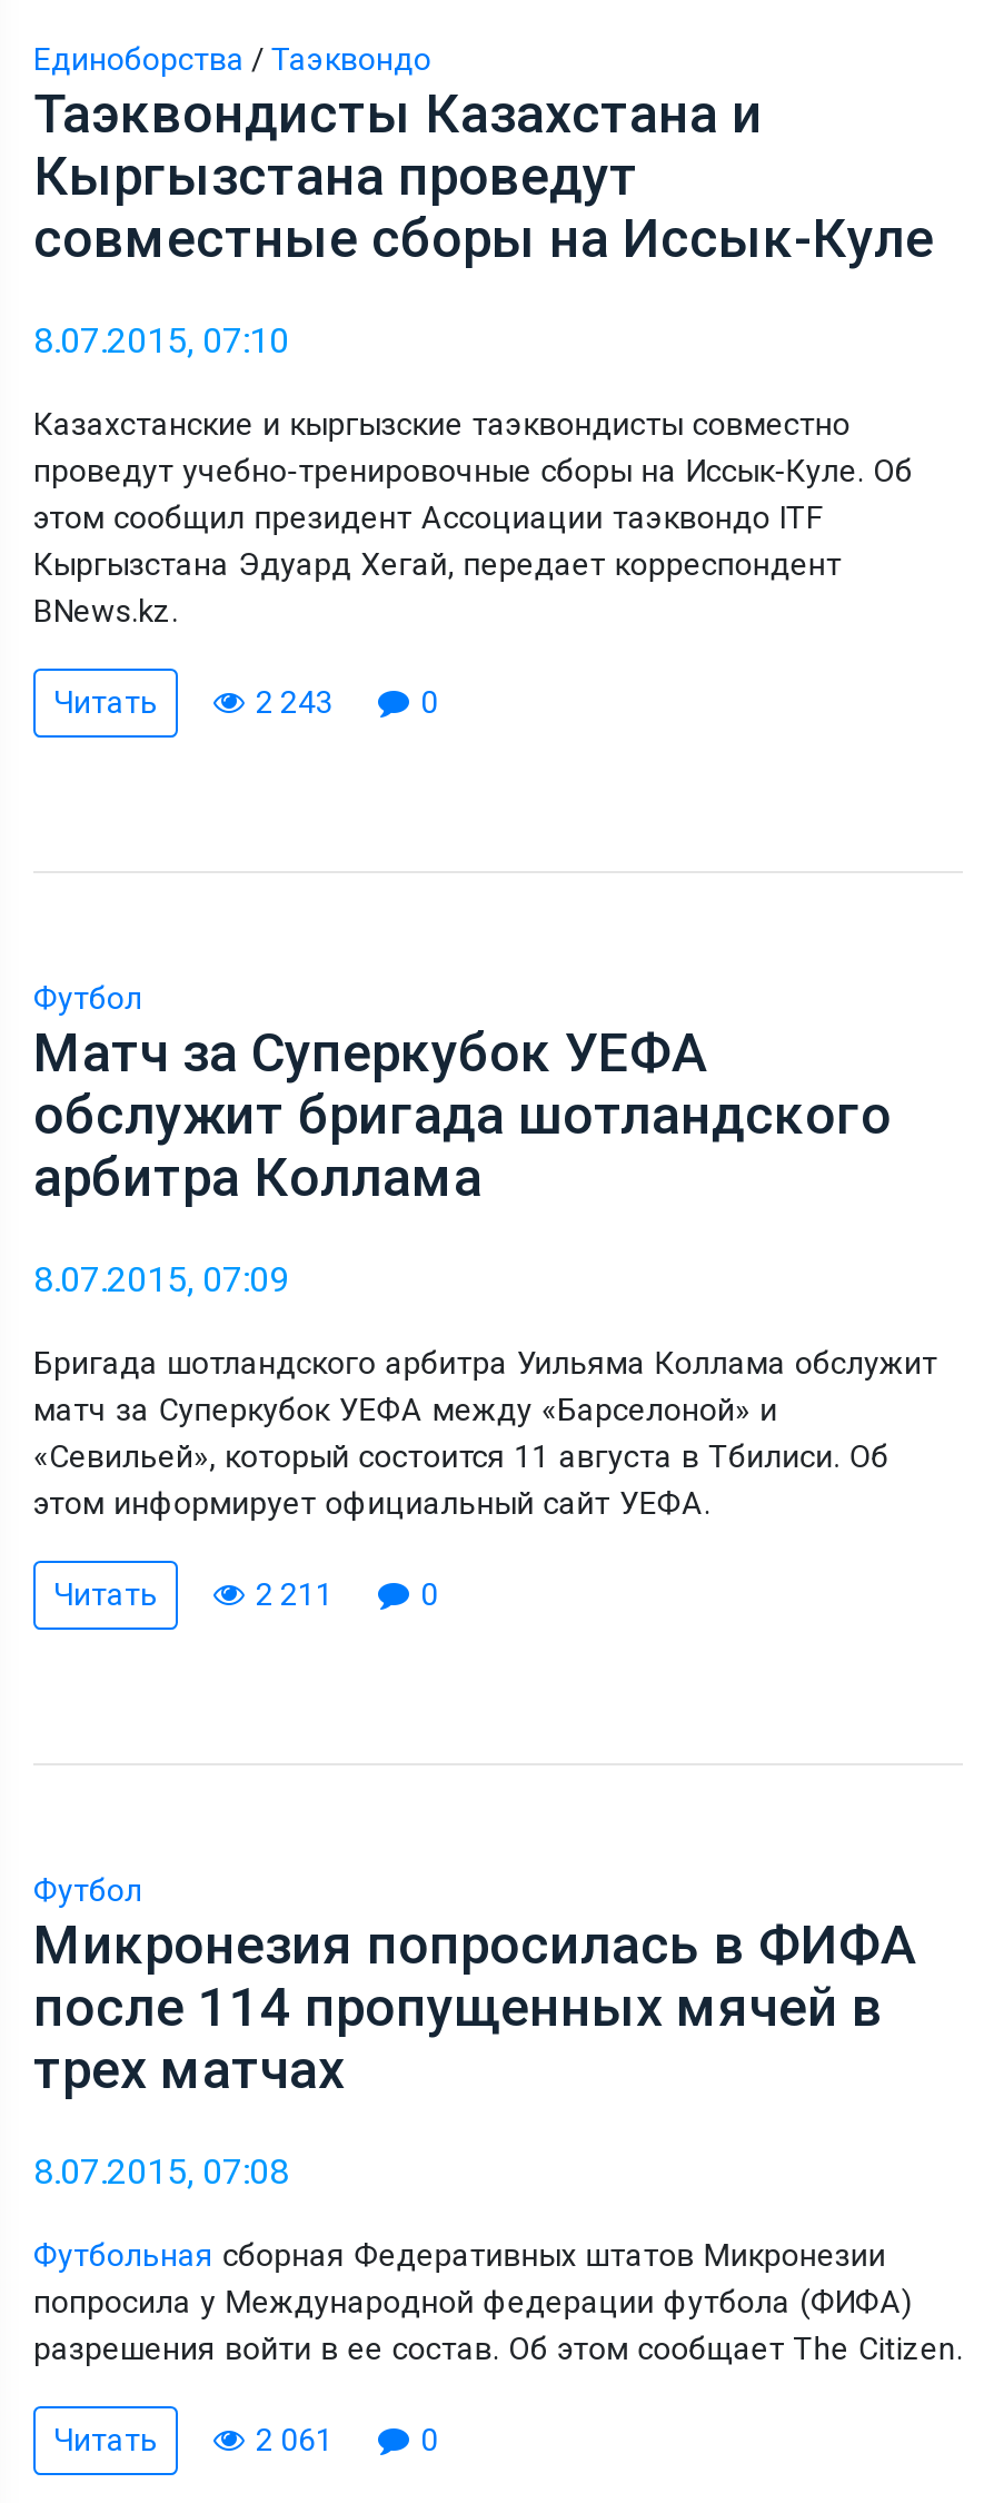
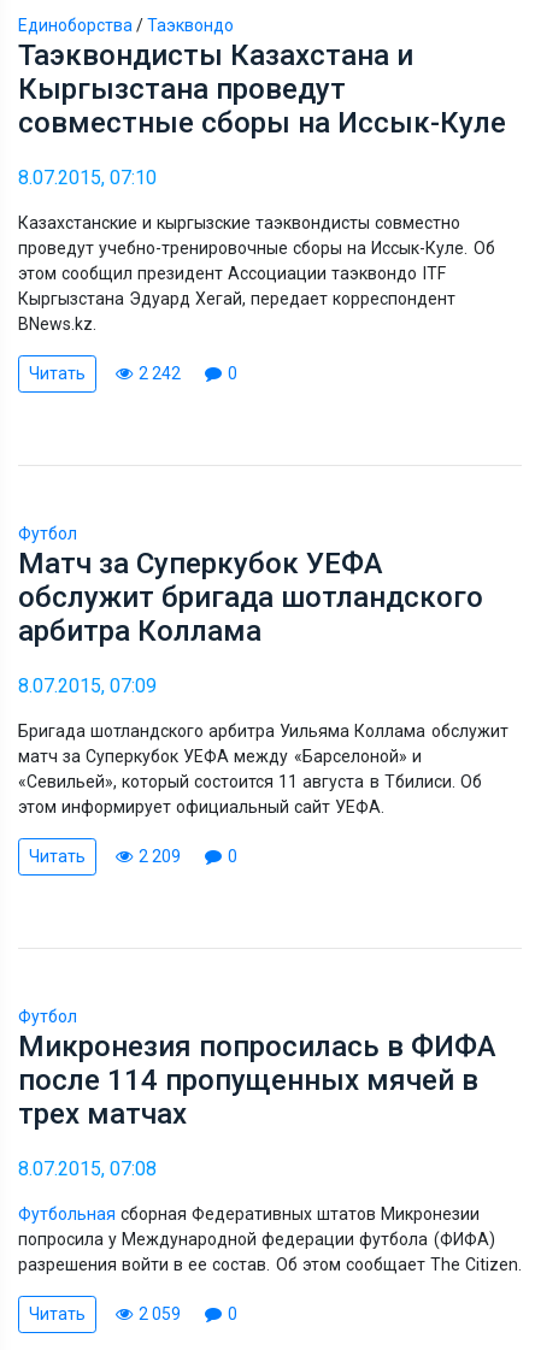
[256,684,334,720] 2 243 -> [139,364,181,383] 2 242
[256,1577,334,1612] 2 211 -> [139,847,181,866] 2 209
[256,2422,334,2458] 2 061 -> [139,1304,181,1324] 2 059

